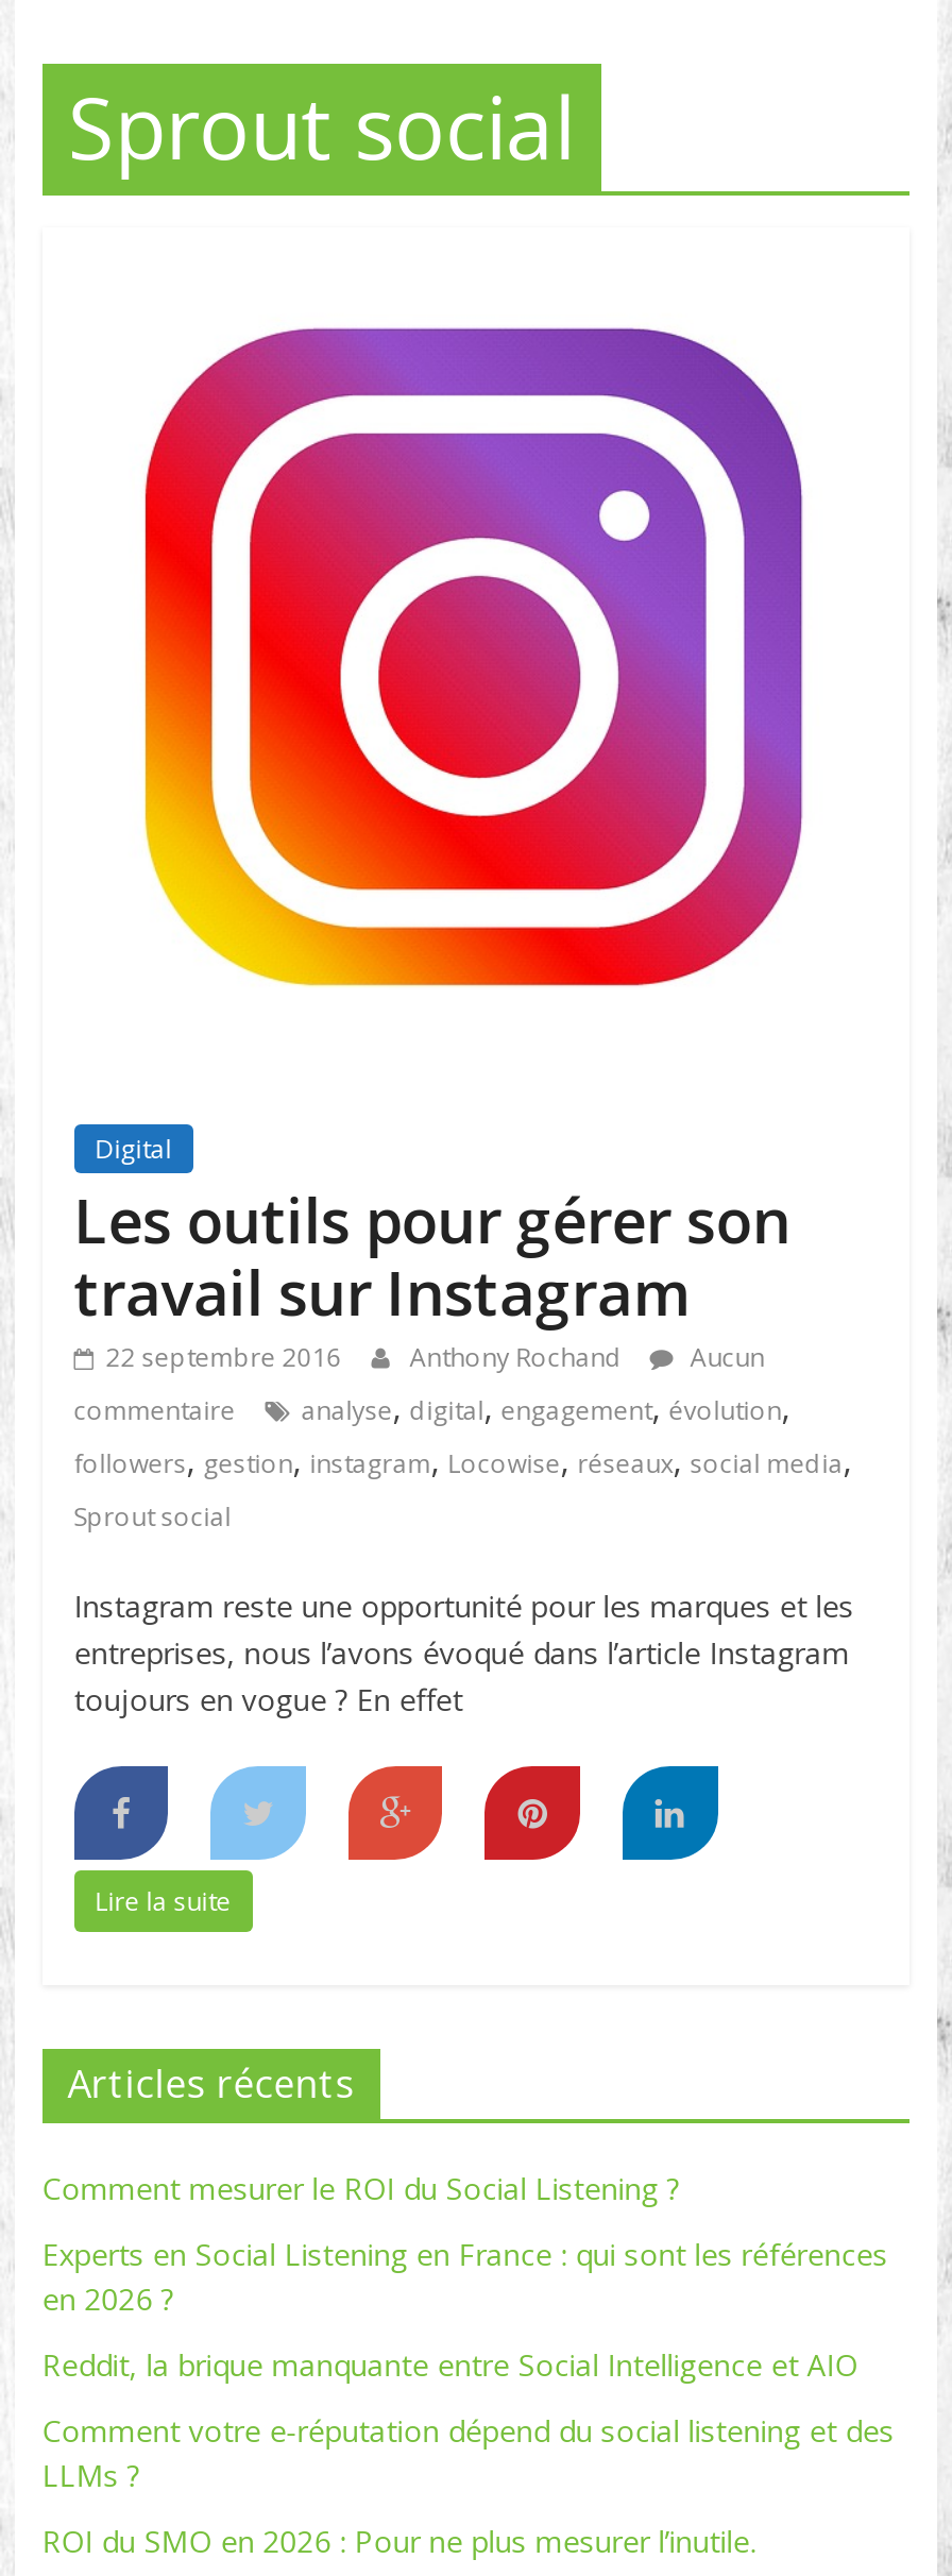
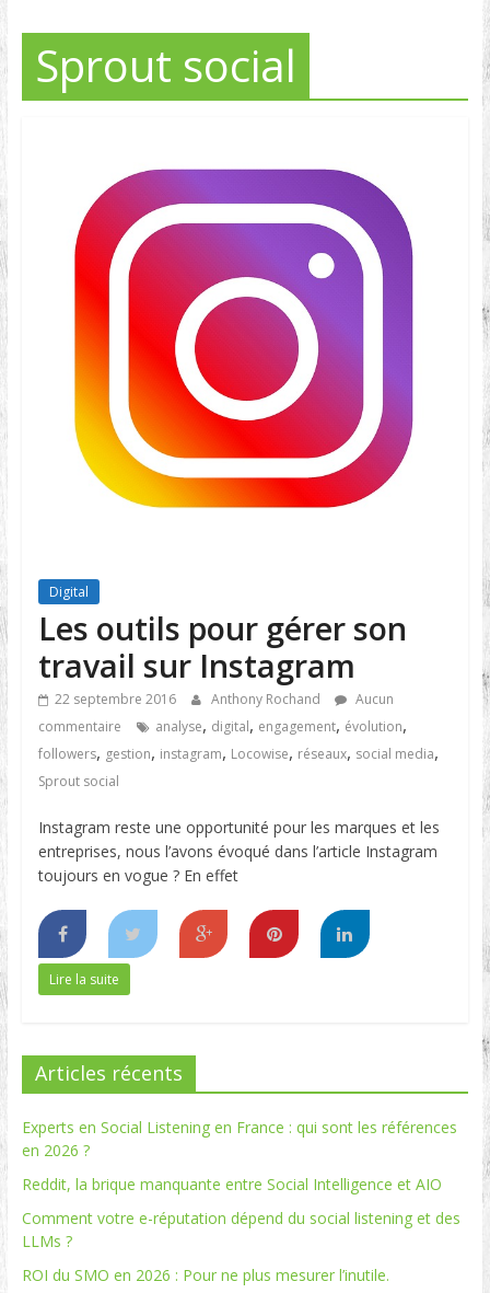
[42,2167,680,2208] Comment mesurer le ROI du Social Listening ? -> none

